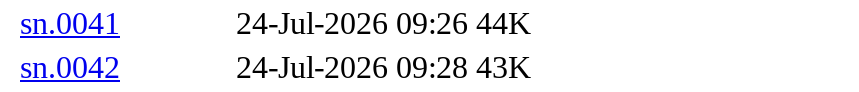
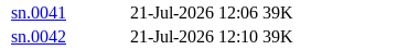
[236,7,532,41] 24-Jul-2026 09:26 44K -> [130,4,293,22] 21-Jul-2026 12:06 39K
[236,51,532,85] 24-Jul-2026 09:28 43K -> [130,28,293,46] 21-Jul-2026 12:10 39K

